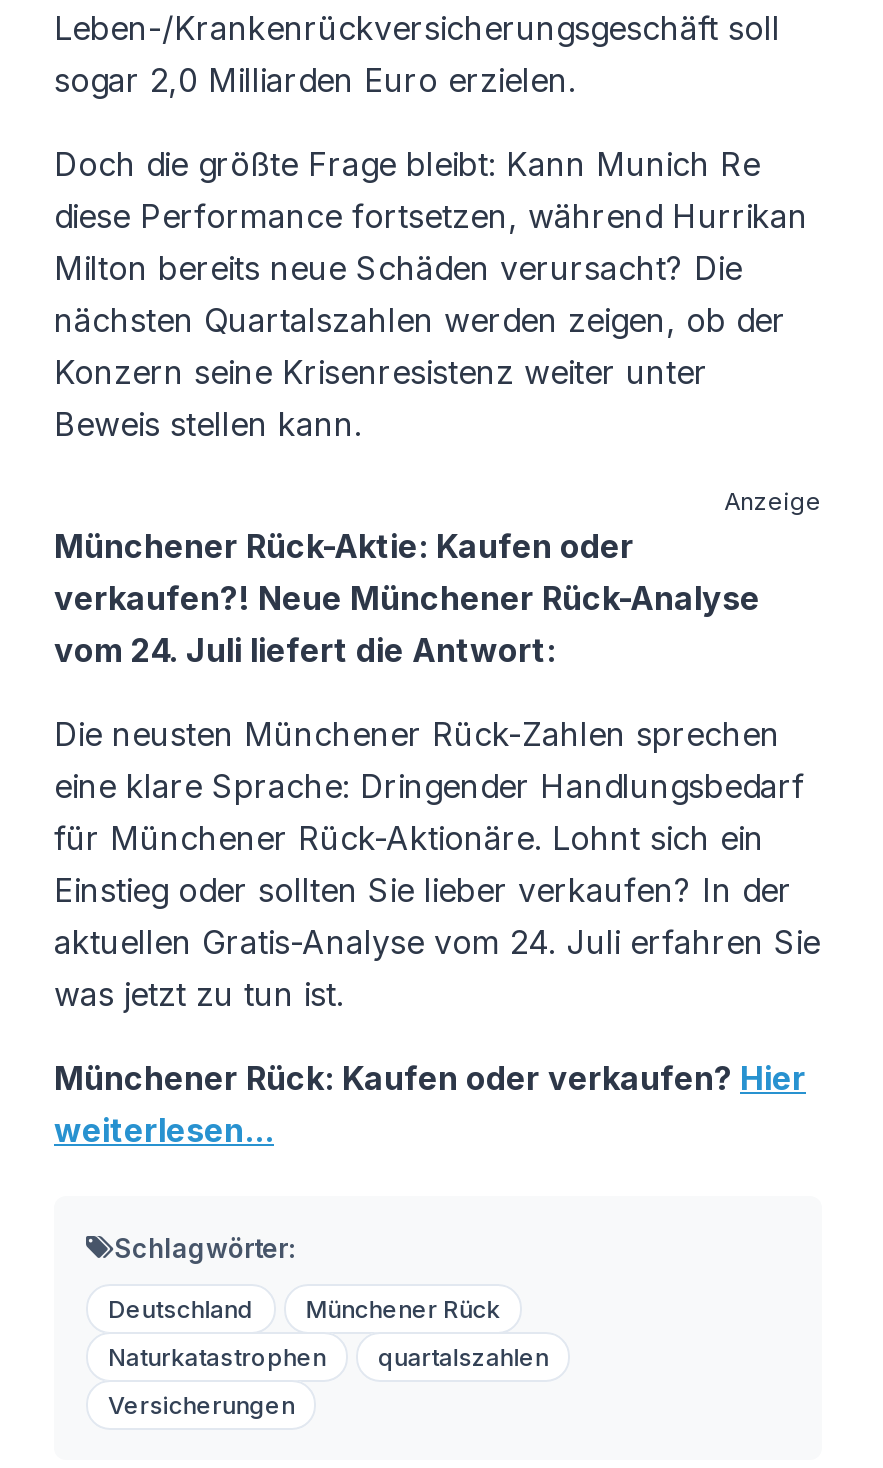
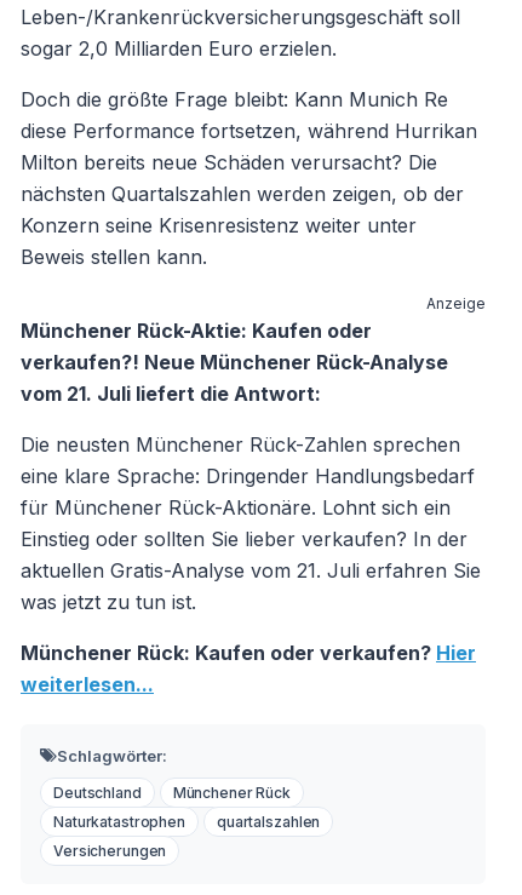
[54,629,556,669] vom 24. Juli liefert die Antwort: -> [21,381,321,405] vom 21. Juli liefert die Antwort:
[54,921,820,961] aktuellen Gratis-Analyse vom 24. Juli erfahren Sie -> [21,558,481,582] aktuellen Gratis-Analyse vom 21. Juli erfahren Sie

